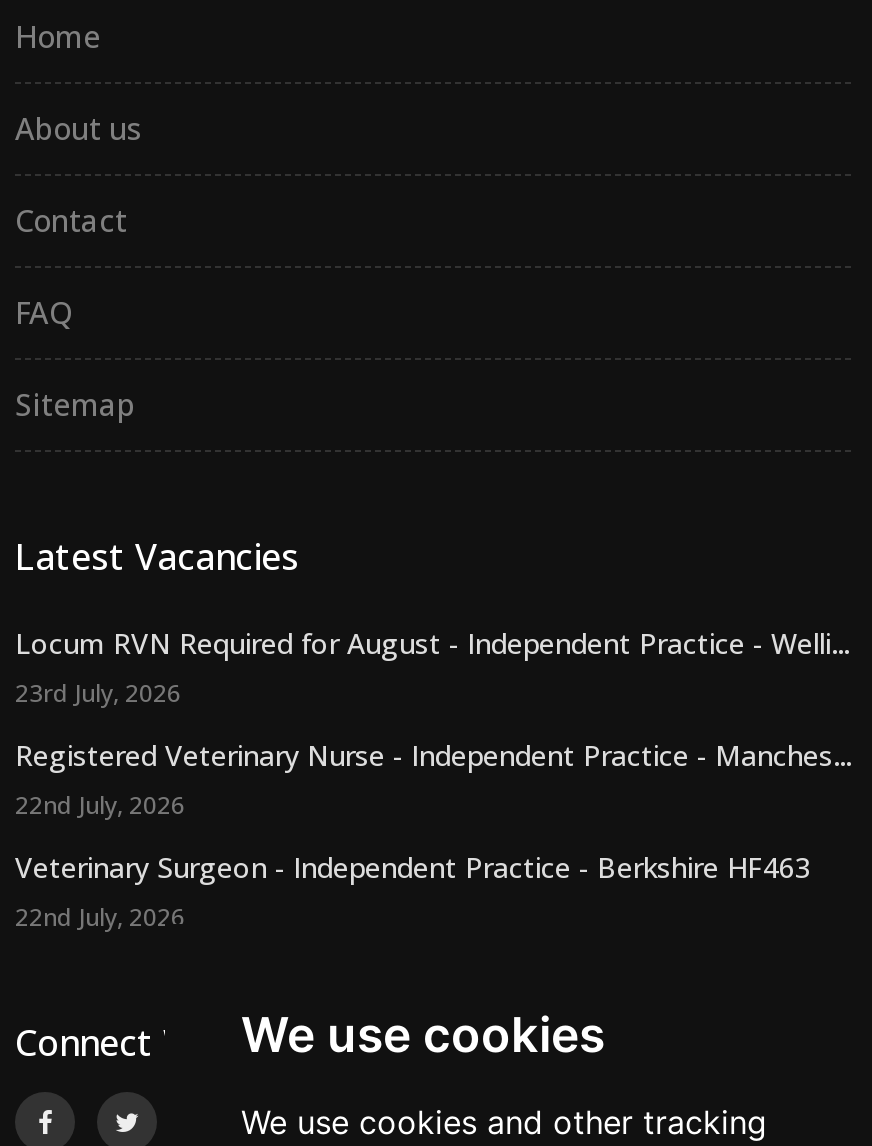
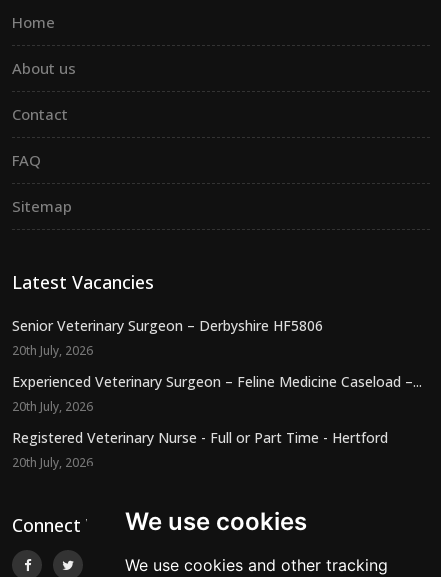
[15,625,849,711] Locum RVN Required for August - Independent Practice - Welli... | 23rd July, 2026 -> [12,316,323,359] Senior Veterinary Surgeon – Derbyshire HF5806 | 20th July, 2026
[15,737,851,823] Registered Veterinary Nurse - Independent Practice - Manches... | 22nd July, 2026 -> [12,372,422,415] Experienced Veterinary Surgeon – Feline Medicine Caseload –... | 20th July, 2026
[15,849,811,935] Veterinary Surgeon - Independent Practice - Berkshire HF463 | 22nd July, 2026 -> [12,428,388,471] Registered Veterinary Nurse - Full or Part Time - Hertford | 20th July, 2026

